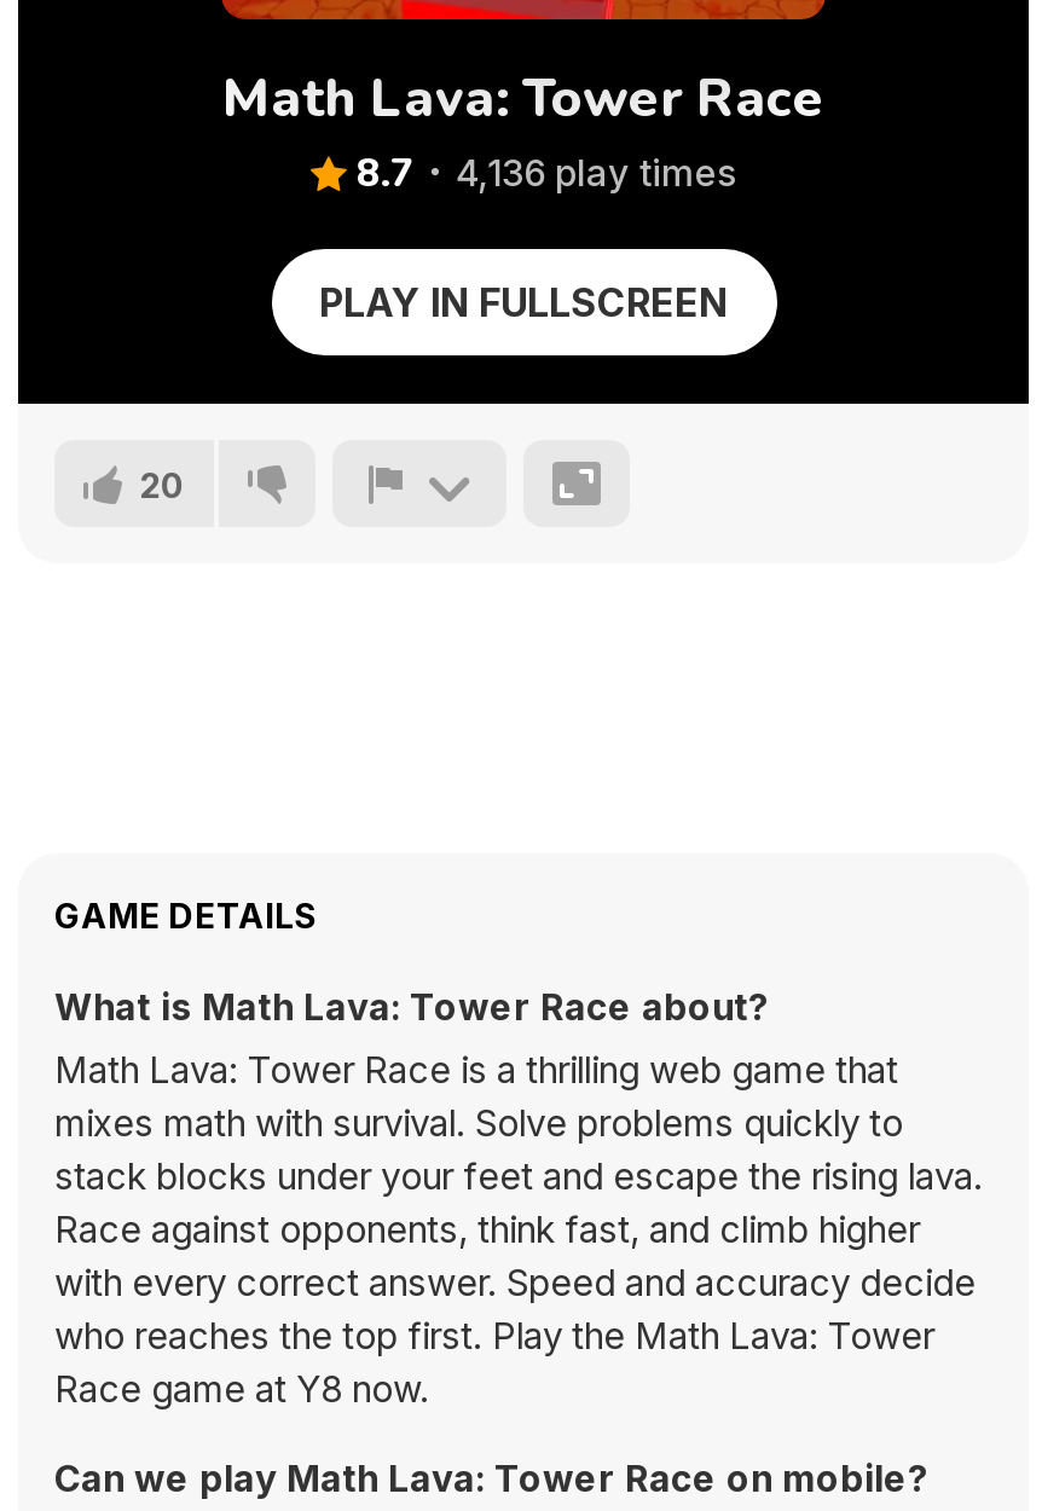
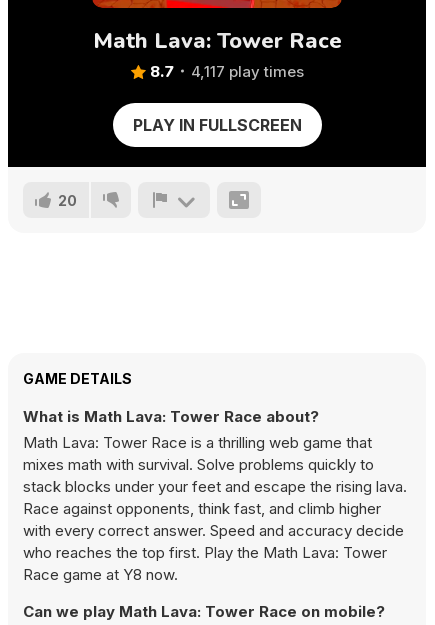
[357,147,736,201] 8.7 4,136 play times -> [149,61,303,83] 8.7 4,117 play times

